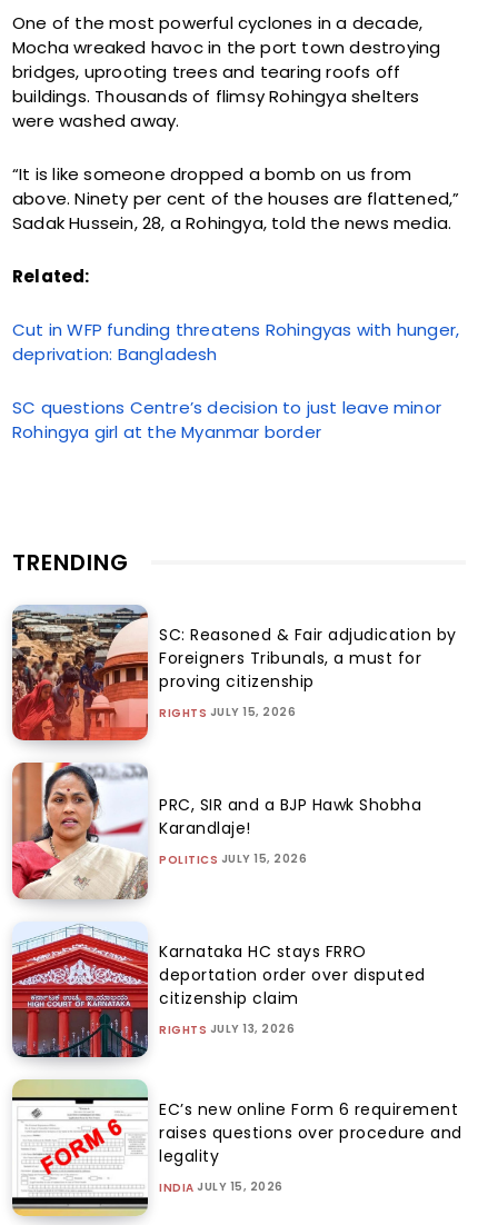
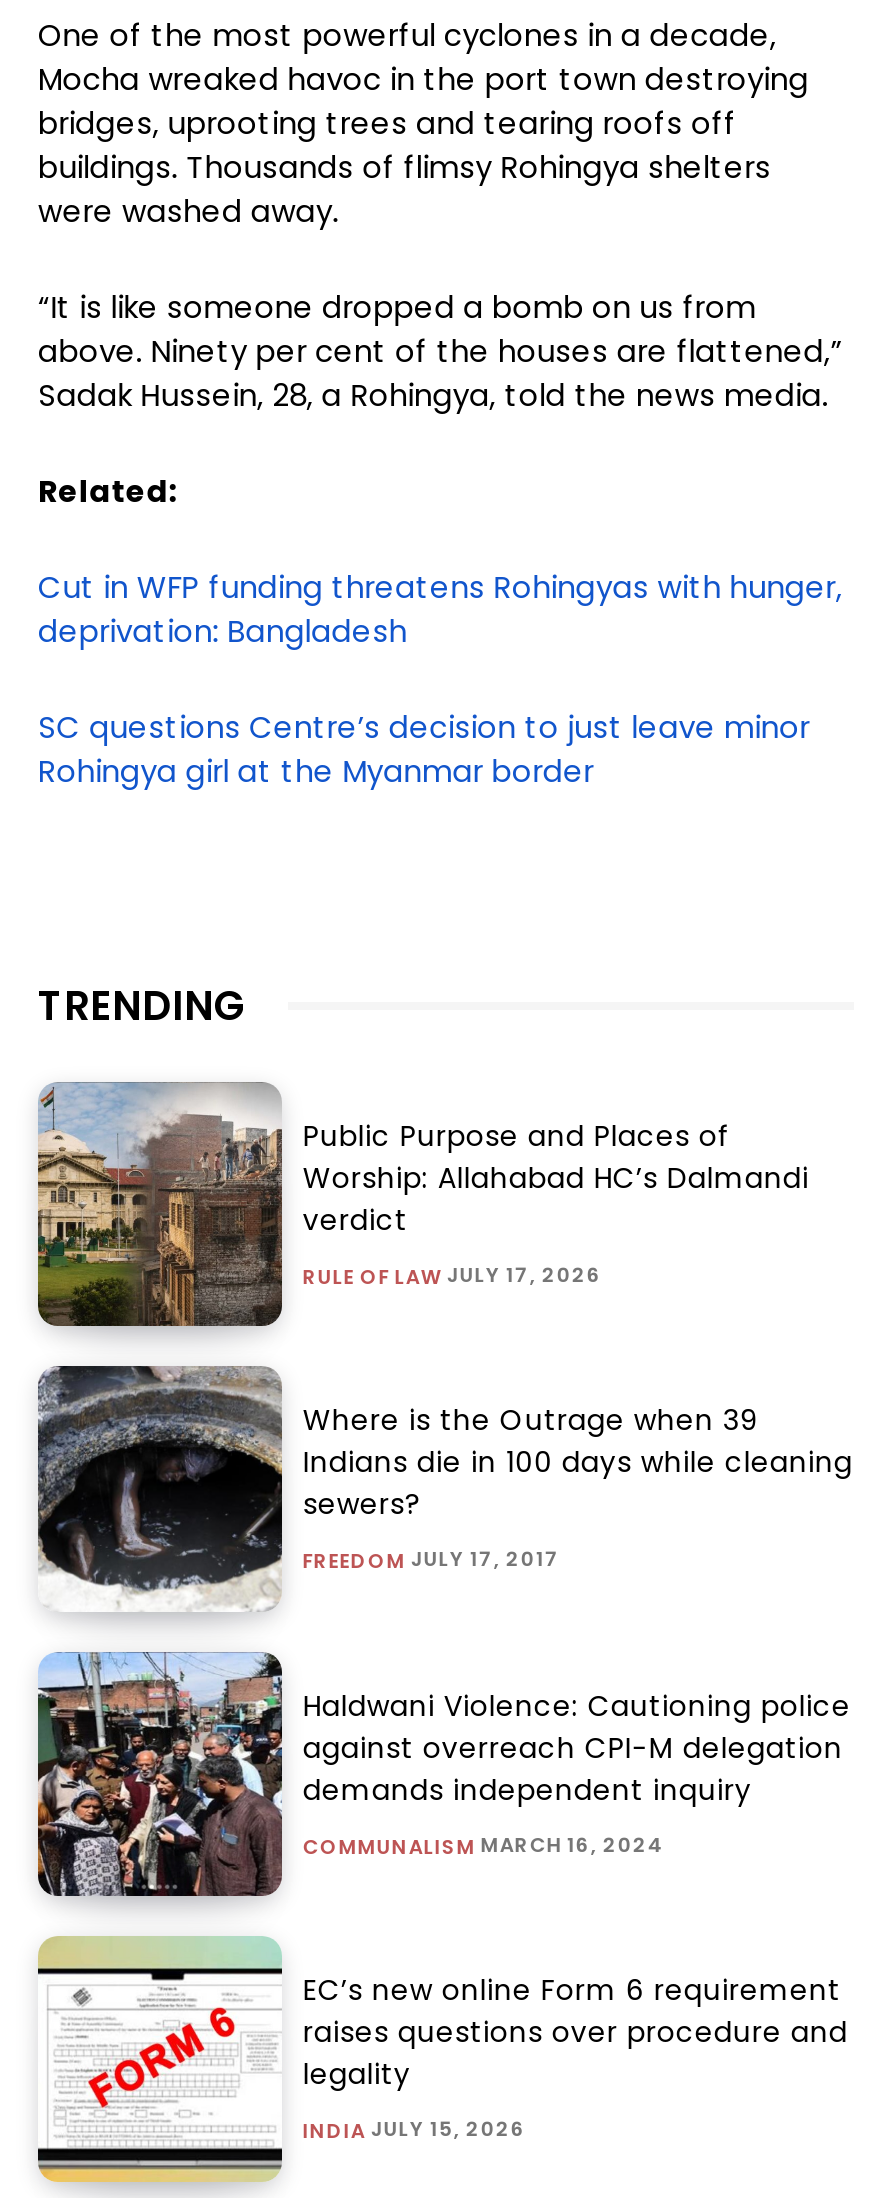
[11,605,457,741] [image] | SC: Reasoned & Fair adjudication by | Foreigners Tribunals, a must for | proving citizenship -> [36,1082,809,1328] [image] | Public Purpose and Places of | Worship: Allahabad HC’s Dalmandi | verdict
[159,703,296,721] RIGHTS JULY 15, 2026 -> [303,1260,602,1292] RULE OF LAW JULY 17, 2026
[11,761,422,900] [image] | PRC, SIR and a BJP Hawk Shobha | Karandlaje! -> [36,1364,853,1612] [image] | Where is the Outrage when 39 | Indians die in 100 days while cleaning | sewers?
[159,850,307,868] POLITICS JULY 15, 2026 -> [303,1544,560,1576] FREEDOM JULY 17, 2017
[11,922,426,1058] [image] | Karnataka HC stays FRRO | deportation order over disputed | citizenship claim -> [36,1650,851,1898] [image] | Haldwani Violence: Cautioning police | against overreach CPI-M delegation | demands independent inquiry
[159,1020,295,1038] RIGHTS JULY 13, 2026 -> [303,1829,665,1861] COMMUNALISM MARCH 16, 2024

